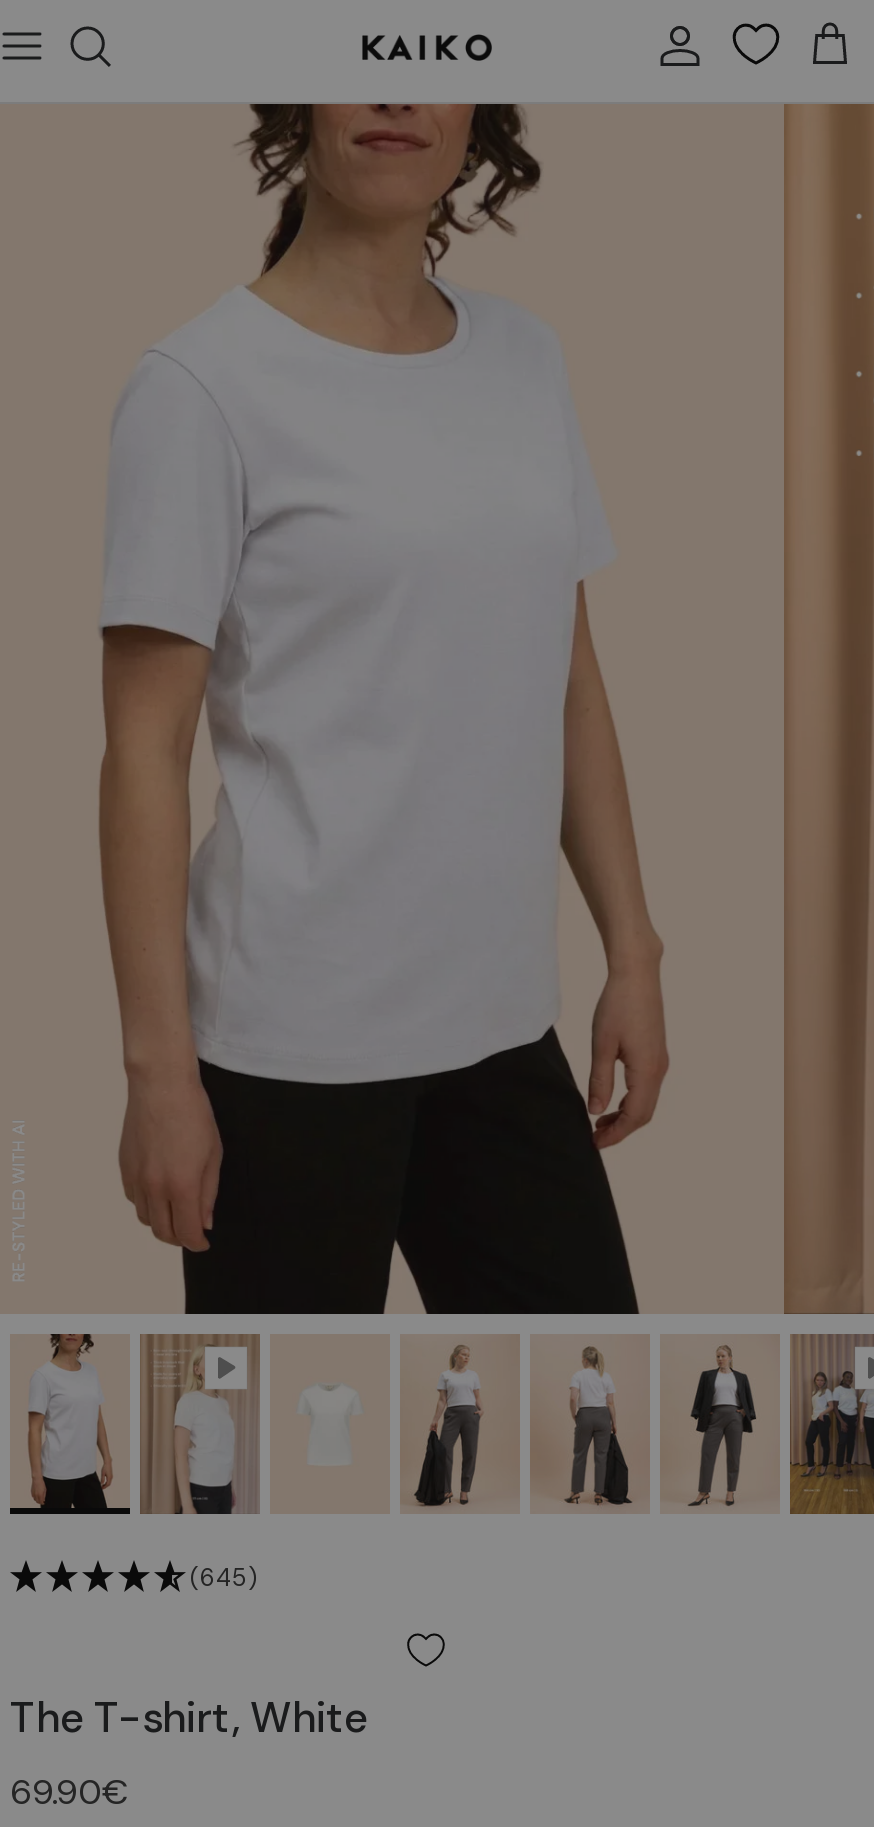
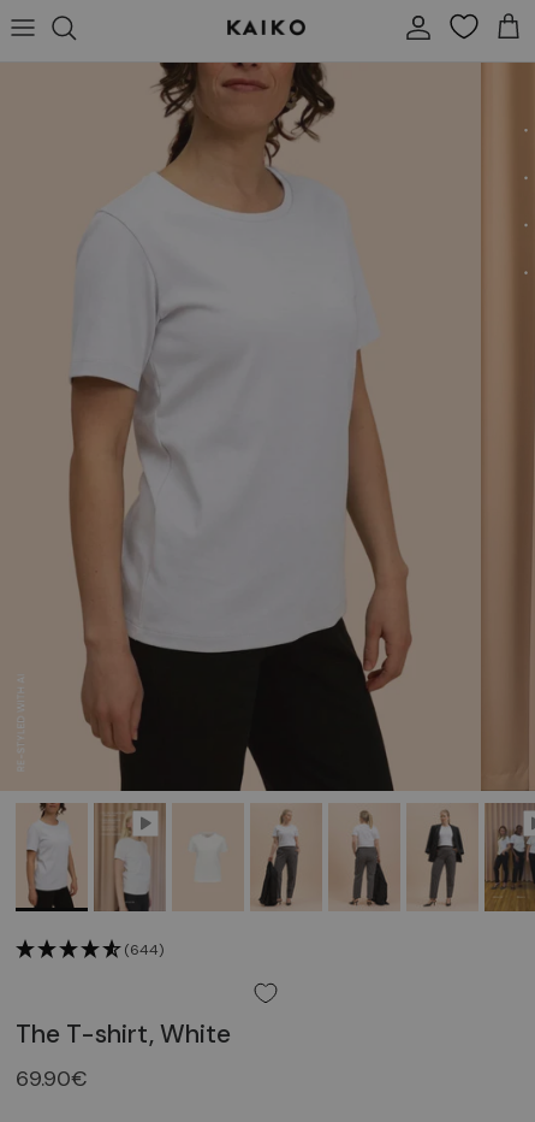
[190,1562,256,1594] (645) -> [124,940,164,959] (644)

